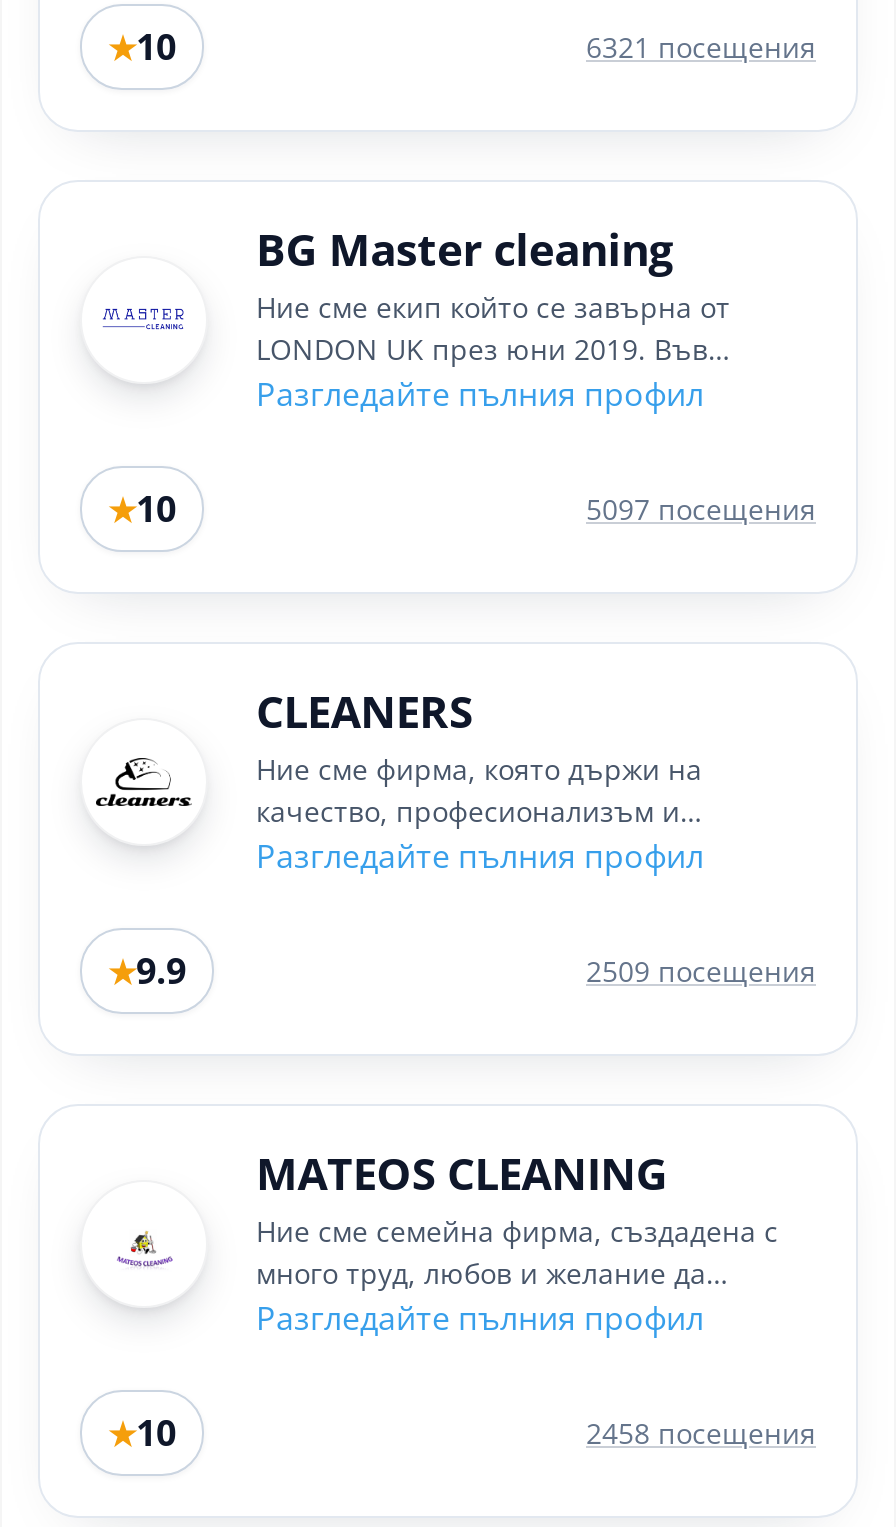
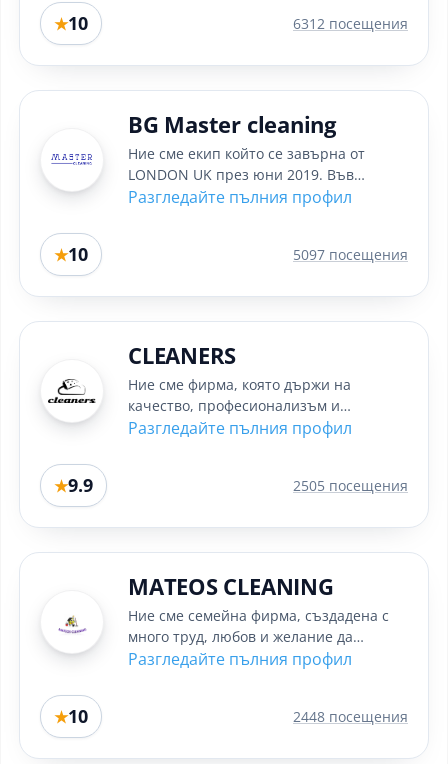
[586,28,816,66] 6321 посещения -> [293,14,408,33] 6312 посещения
[586,952,816,990] 2509 посещения -> [293,476,408,495] 2505 посещения
[586,1414,816,1452] 2458 посещения -> [293,707,408,726] 2448 посещения

